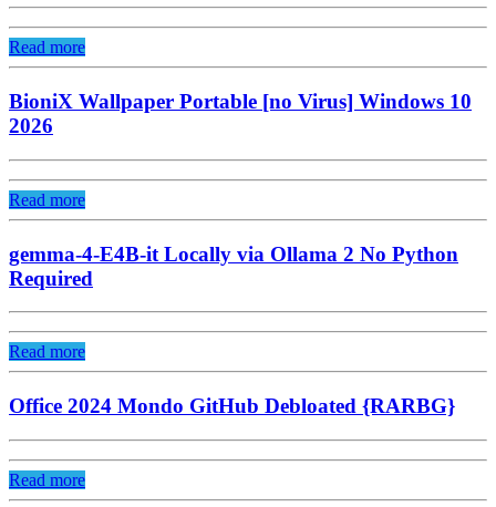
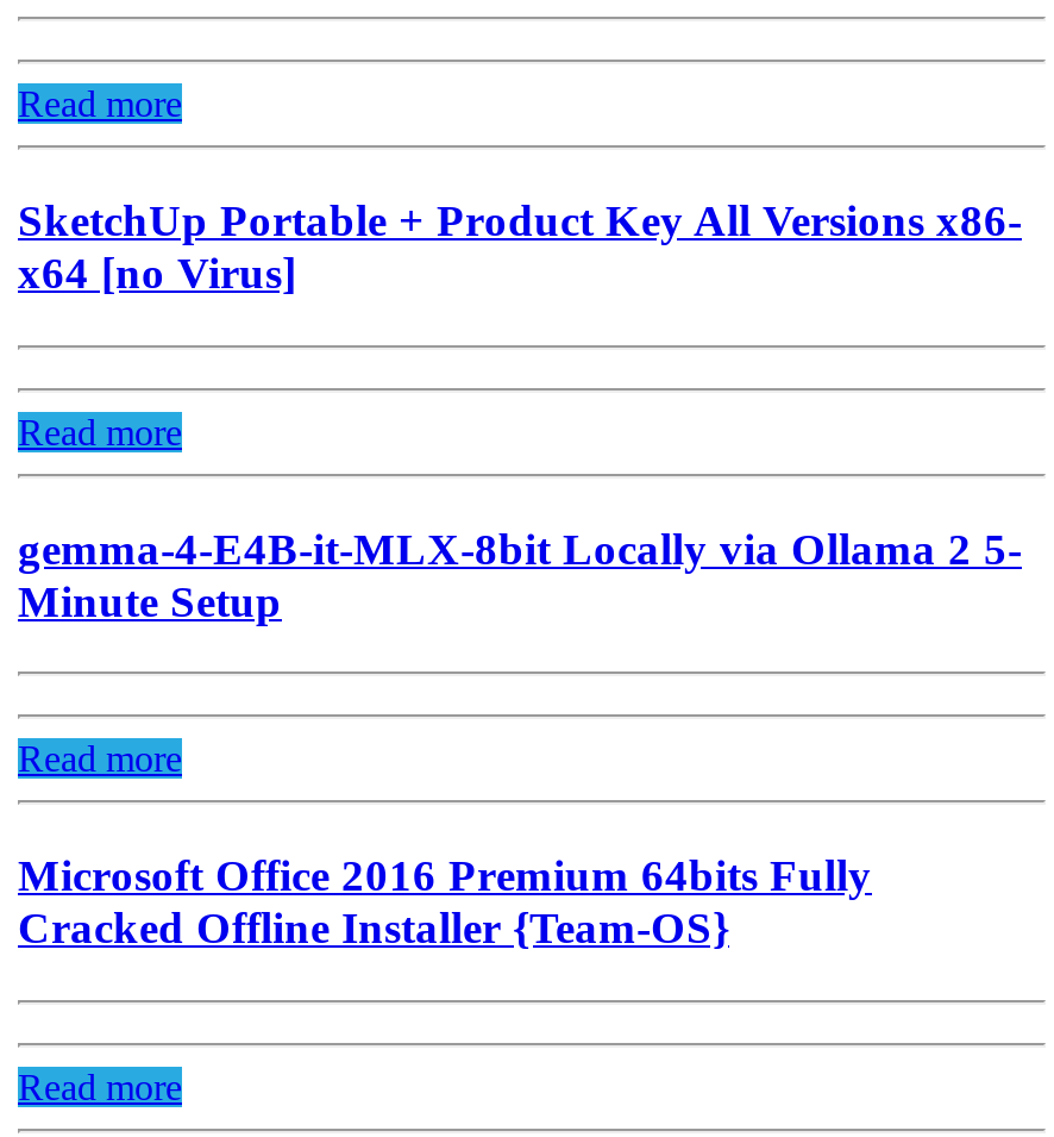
[9,90,472,137] BioniX Wallpaper Portable [no Virus] Windows 10 | 2026 -> [18,196,1022,298] SketchUp Portable + Product Key All Versions x86- | x64 [no Virus]
[9,242,458,290] gemma-4-E4B-it Locally via Ollama 2 No Python | Required -> [18,523,1022,625] gemma-4-E4B-it-MLX-8bit Locally via Ollama 2 5- | Minute Setup
[9,394,455,417] Office 2024 Mondo GitHub Debloated {RARBG} -> [18,850,872,953] Microsoft Office 2016 Premium 64bits Fully | Cracked Offline Installer {Team-OS}

